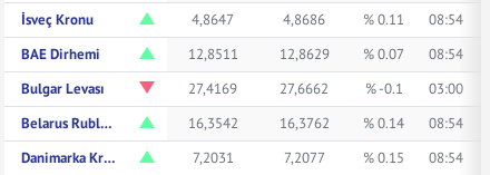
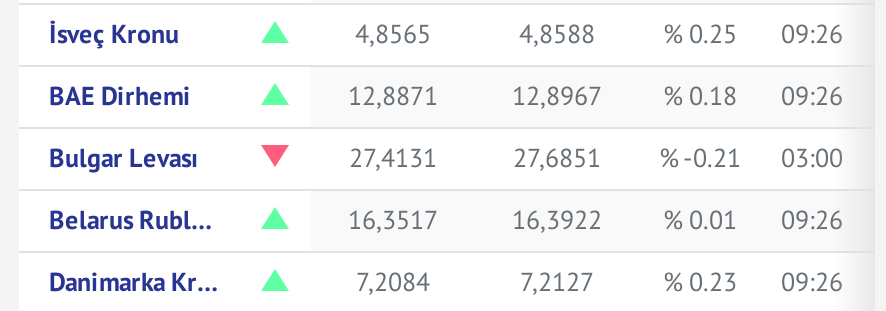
[192,10,234,29] 4,8647 -> [355,17,431,51] 4,8565
[283,10,325,29] 4,8686 -> [519,17,595,51] 4,8588
[363,10,404,29] % 0.11 -> [663,17,737,51] % 0.25
[429,10,463,29] 08:54 -> [781,17,843,51] 09:26
[188,45,238,64] 12,8511 -> [348,79,438,113] 12,8871
[279,45,329,64] 12,8629 -> [512,79,602,113] 12,8967
[363,45,404,64] % 0.07 -> [663,79,737,113] % 0.18
[429,45,463,64] 08:54 -> [781,79,843,113] 09:26
[188,79,237,98] 27,4169 -> [349,141,437,175] 27,4131
[280,79,329,98] 27,6662 -> [513,141,601,175] 27,6851
[365,79,403,98] % -0.1 -> [659,141,741,175] % -0.21
[188,114,238,133] 16,3542 -> [348,203,438,237] 16,3517
[279,114,329,133] 16,3762 -> [512,203,602,237] 16,3922
[363,114,404,133] % 0.14 -> [663,203,737,237] % 0.01
[429,114,463,133] 08:54 -> [781,203,843,237] 09:26
[192,148,233,167] 7,2031 -> [356,265,430,299] 7,2084
[283,148,325,167] 7,2077 -> [520,265,594,299] 7,2127
[363,148,404,167] % 0.15 -> [663,265,737,299] % 0.23
[429,148,463,167] 08:54 -> [781,265,843,299] 09:26

